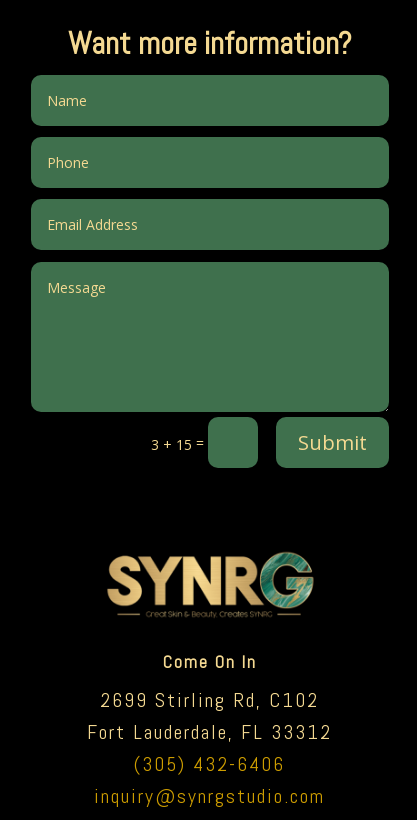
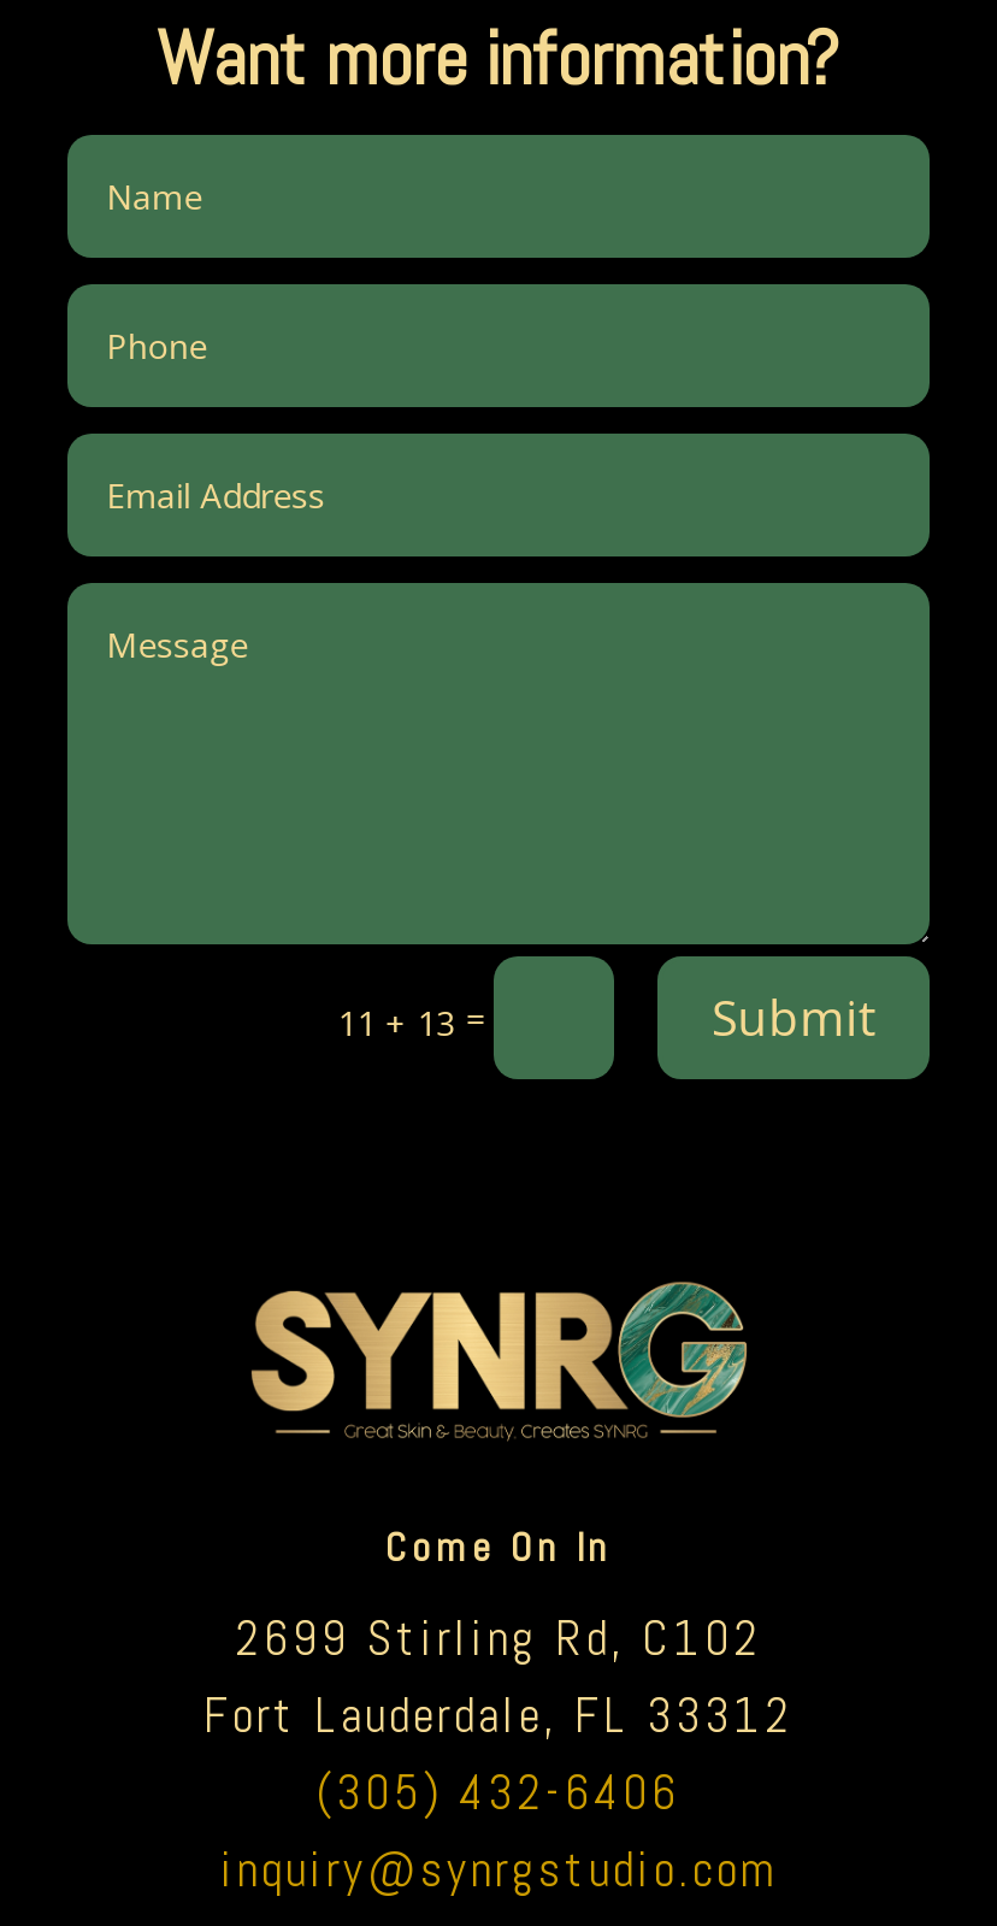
[151,433,208,454] 3 + 15 = -> [338,995,494,1045] 11 + 13 =

